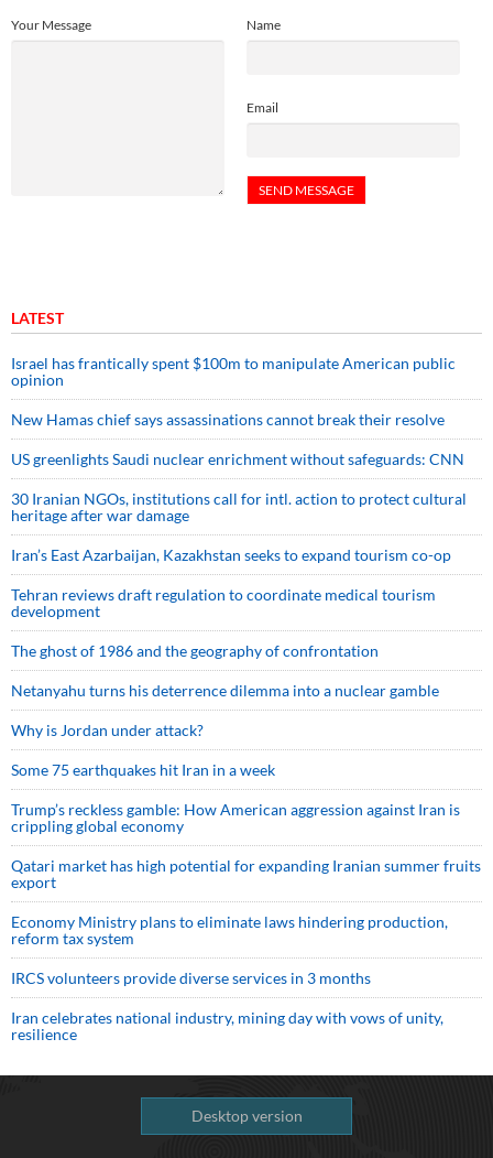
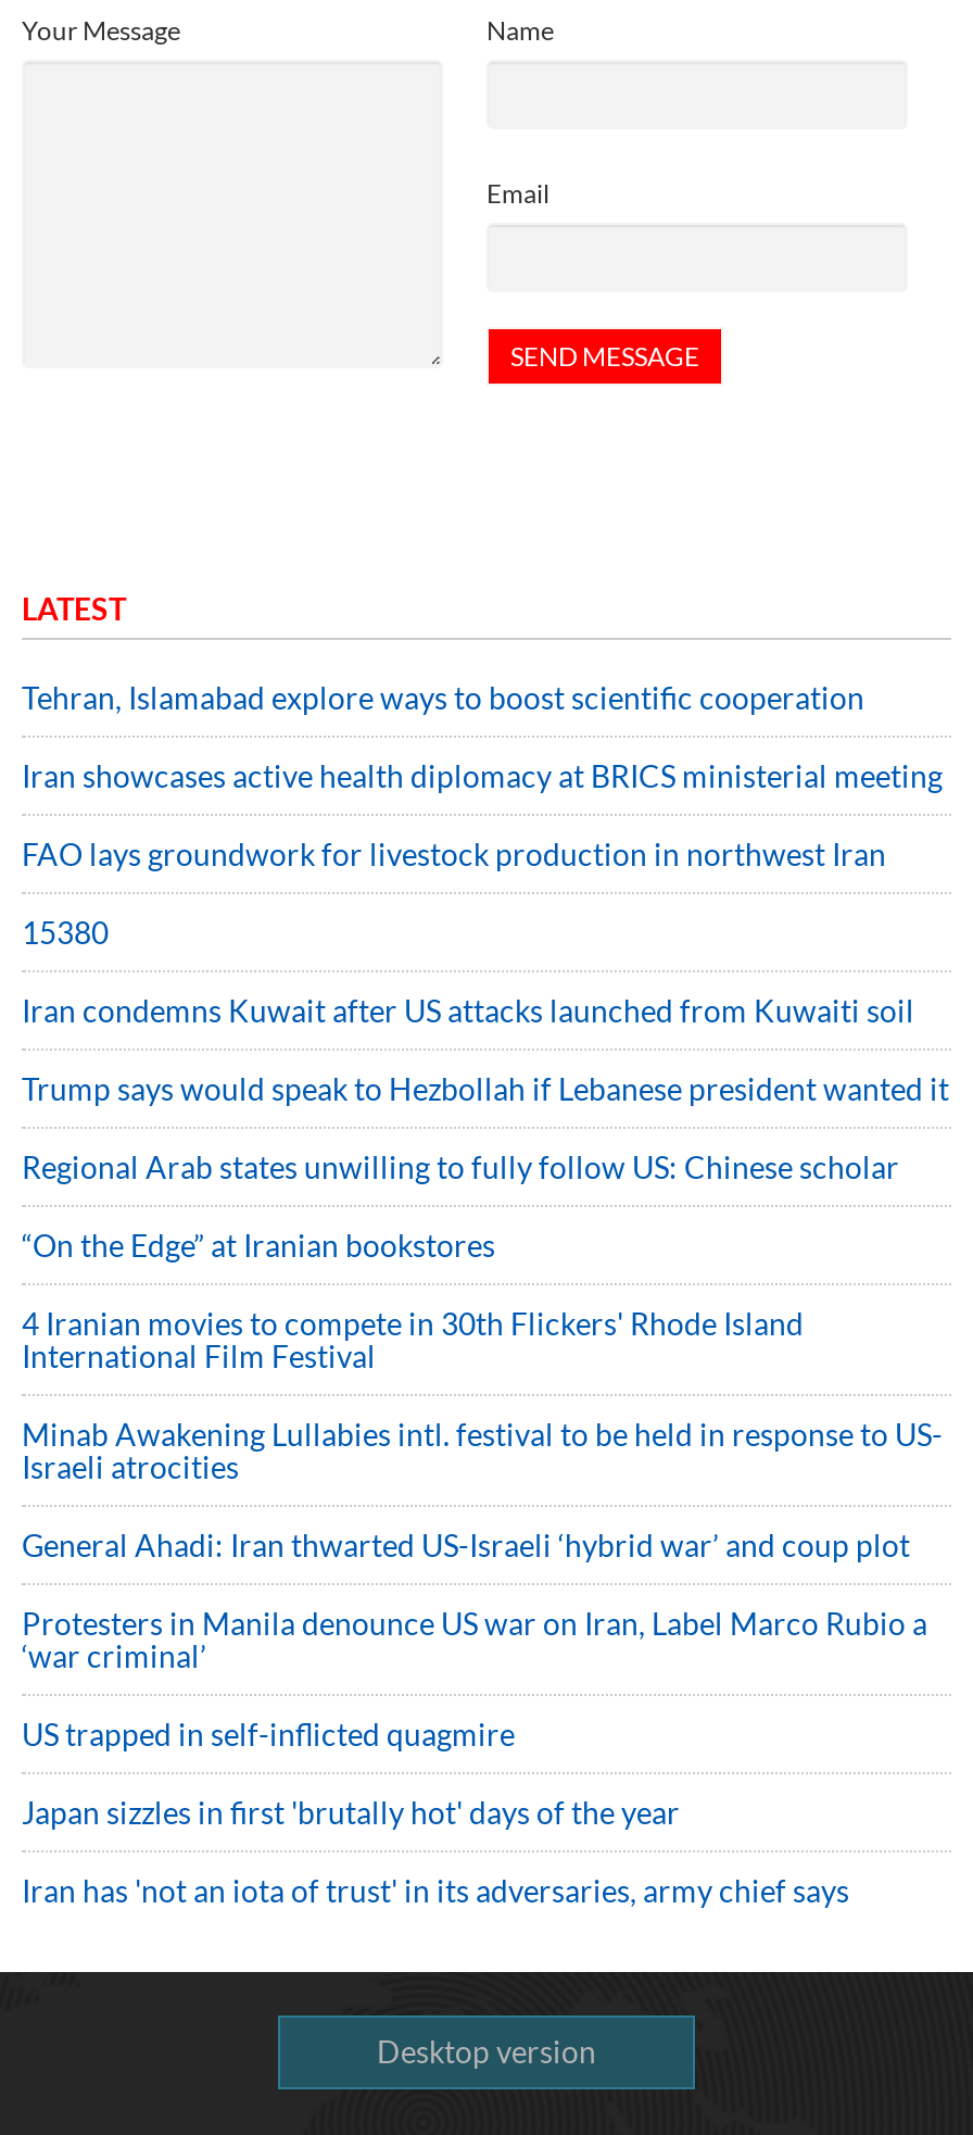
[11,354,456,389] Israel has frantically spent $100m to manipulate American public | opinion -> [22,680,864,717] Tehran, Islamabad explore ways to boost scientific cooperation
[11,410,445,429] New Hamas chief says assassinations cannot break their resolve -> [22,758,943,795] Iran showcases active health diplomacy at BRICS ministerial meeting
[11,450,464,469] US greenlights Saudi nuclear enrichment without safeguards: CNN -> [22,836,886,873] FAO lays groundwork for livestock production in northwest Iran
[11,490,467,525] 30 Iranian NGOs, institutions call for intl. action to protect cultural | heritage after war damage -> [22,914,109,951] 15380
[11,546,451,564] Iran’s East Azarbaijan, Kazakhstan seeks to expand tourism co-op -> [22,993,914,1030] Iran condemns Kuwait after US attacks launched from Kuwaiti soil
[11,585,436,621] Tehran reviews draft regulation to coordinate medical tourism | development -> [22,1071,949,1108] Trump says would speak to Hezbollah if Lebanese president wanted it
[11,642,379,660] The ghost of 1986 and the geography of confrontation -> [22,1149,899,1186] Regional Arab states unwilling to fully follow US: Chinese scholar
[11,681,439,700] Netanyahu turns his deterrence dilemma into a nuclear gamble -> [22,1227,495,1264] “On the Edge” at Iranian bookstores
[11,721,204,740] Why is Jordan under attack? -> [22,1306,804,1375] 4 Iranian movies to compete in 30th Flickers' Rhode Island | International Film Festival
[11,761,275,779] Some 75 earthquakes hit Iran in a week -> [22,1416,943,1486] Minab Awakening Lullabies intl. festival to be held in response to US- | Israeli atrocities
[11,800,460,836] Trump’s reckless gamble: How American aggression against Iran is | crippling global economy -> [22,1527,910,1564] General Ahadi: Iran thwarted US-Israeli ‘hybrid war’ and coup plot
[11,856,481,892] Qatari market has high potential for expanding Iranian summer fruits | export -> [22,1605,927,1675] Protesters in Manila denounce US war on Iran, Label Marco Rubio a | ‘war criminal’
[11,913,448,948] Economy Ministry plans to eliminate laws hindering production, | reform tax system -> [22,1716,521,1753] US trapped in self-inflicted quagmire
[11,969,371,988] IRCS volunteers provide diverse services in 3 months -> [22,1794,680,1831] Japan sizzles in first 'brutally hot' days of the year
[11,1008,443,1044] Iran celebrates national industry, mining day with vows of unity, | resilience -> [22,1873,856,1910] Iran has 'not an iota of trust' in its adversaries, army chief says

